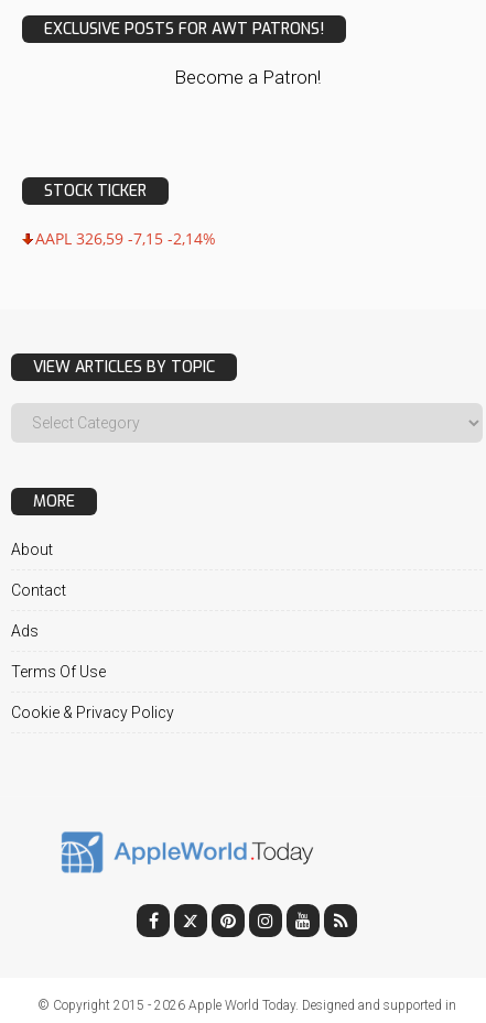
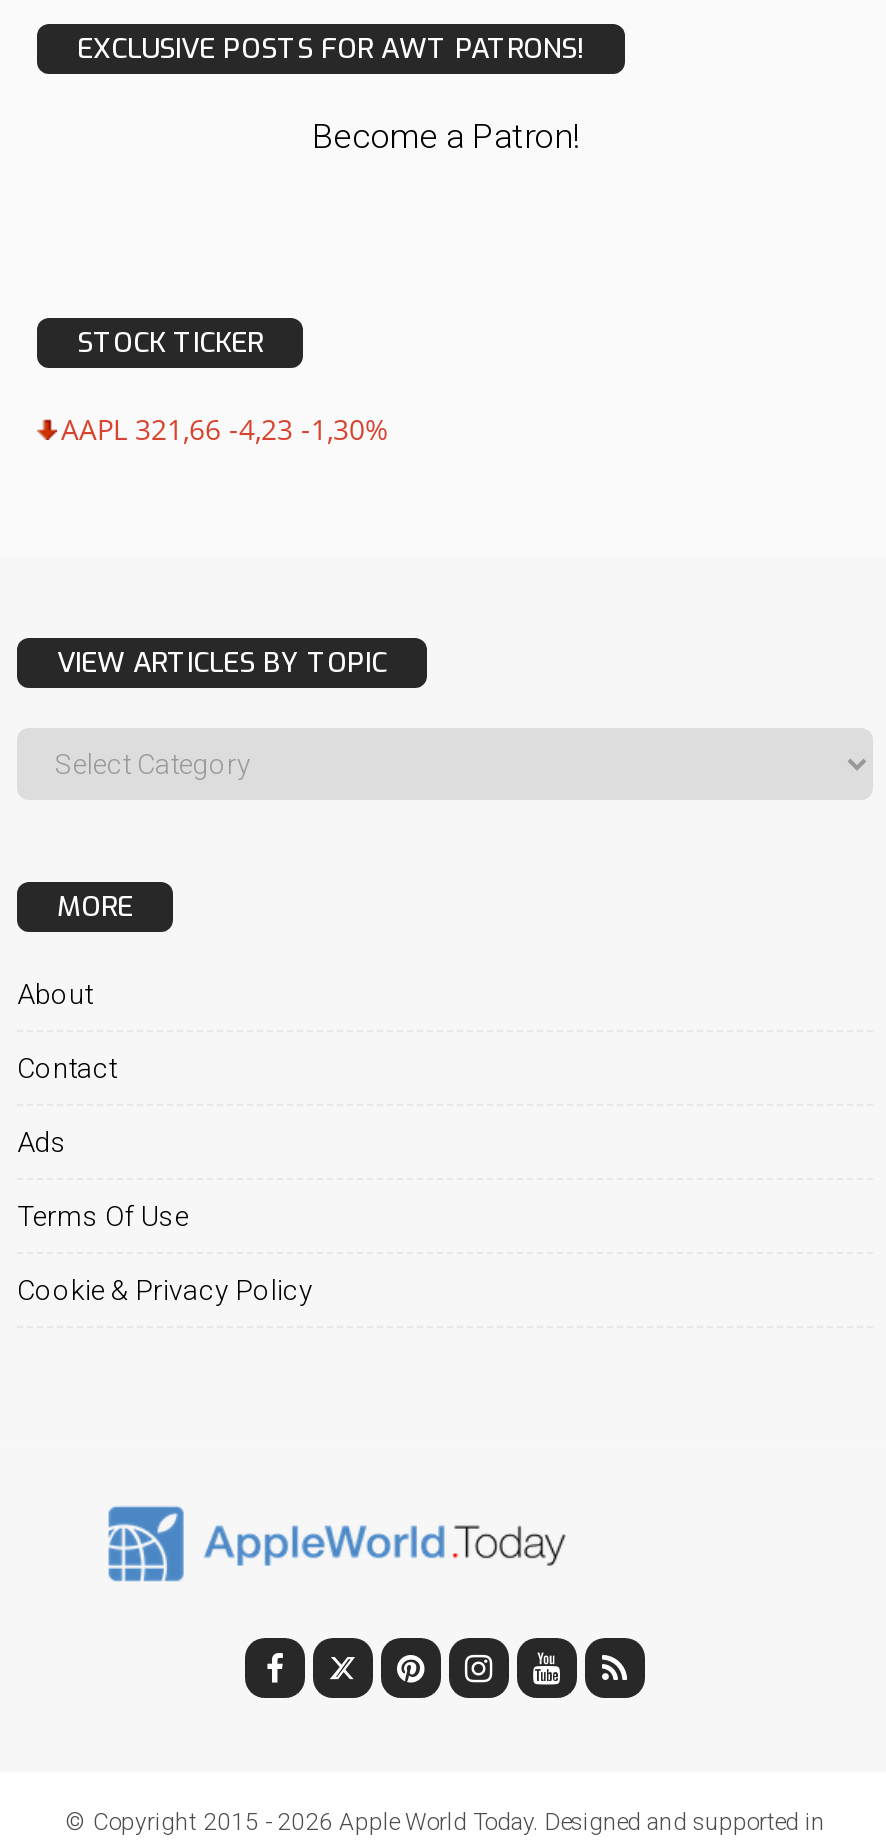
[35,228,216,249] AAPL 326,59 -7,15 -2,14% -> [61,410,389,448] AAPL 321,66 -4,23 -1,30%

